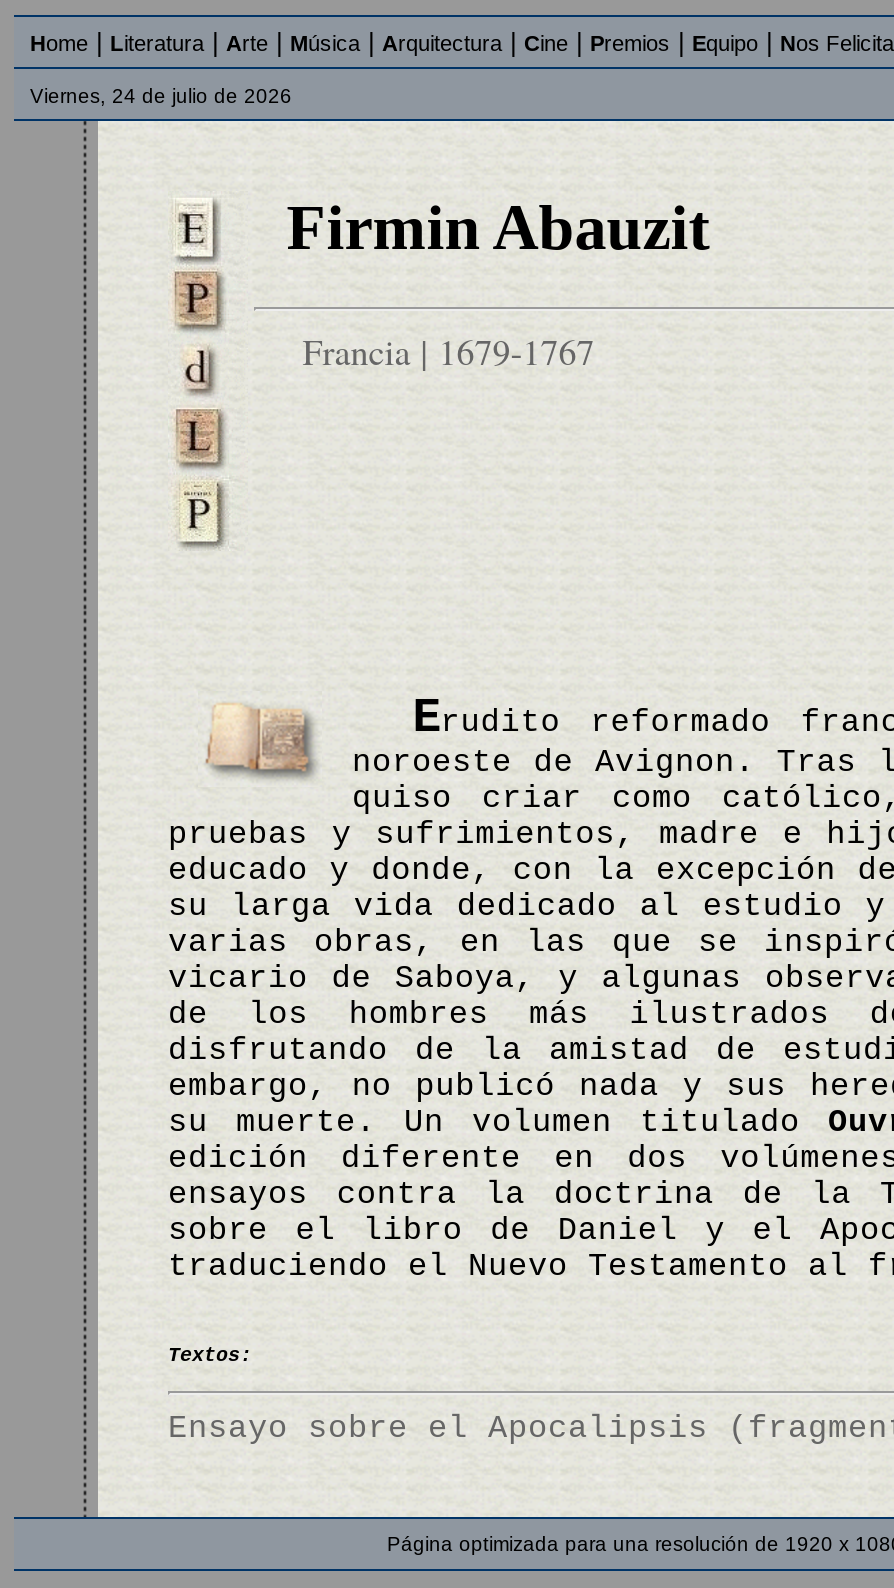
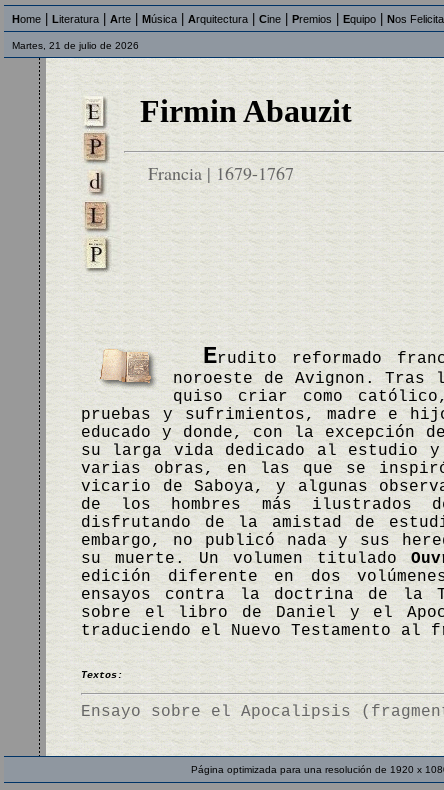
[30,85,292,107] Viernes, 24 de julio de 2026 -> [12,40,139,51] Martes, 21 de julio de 2026

